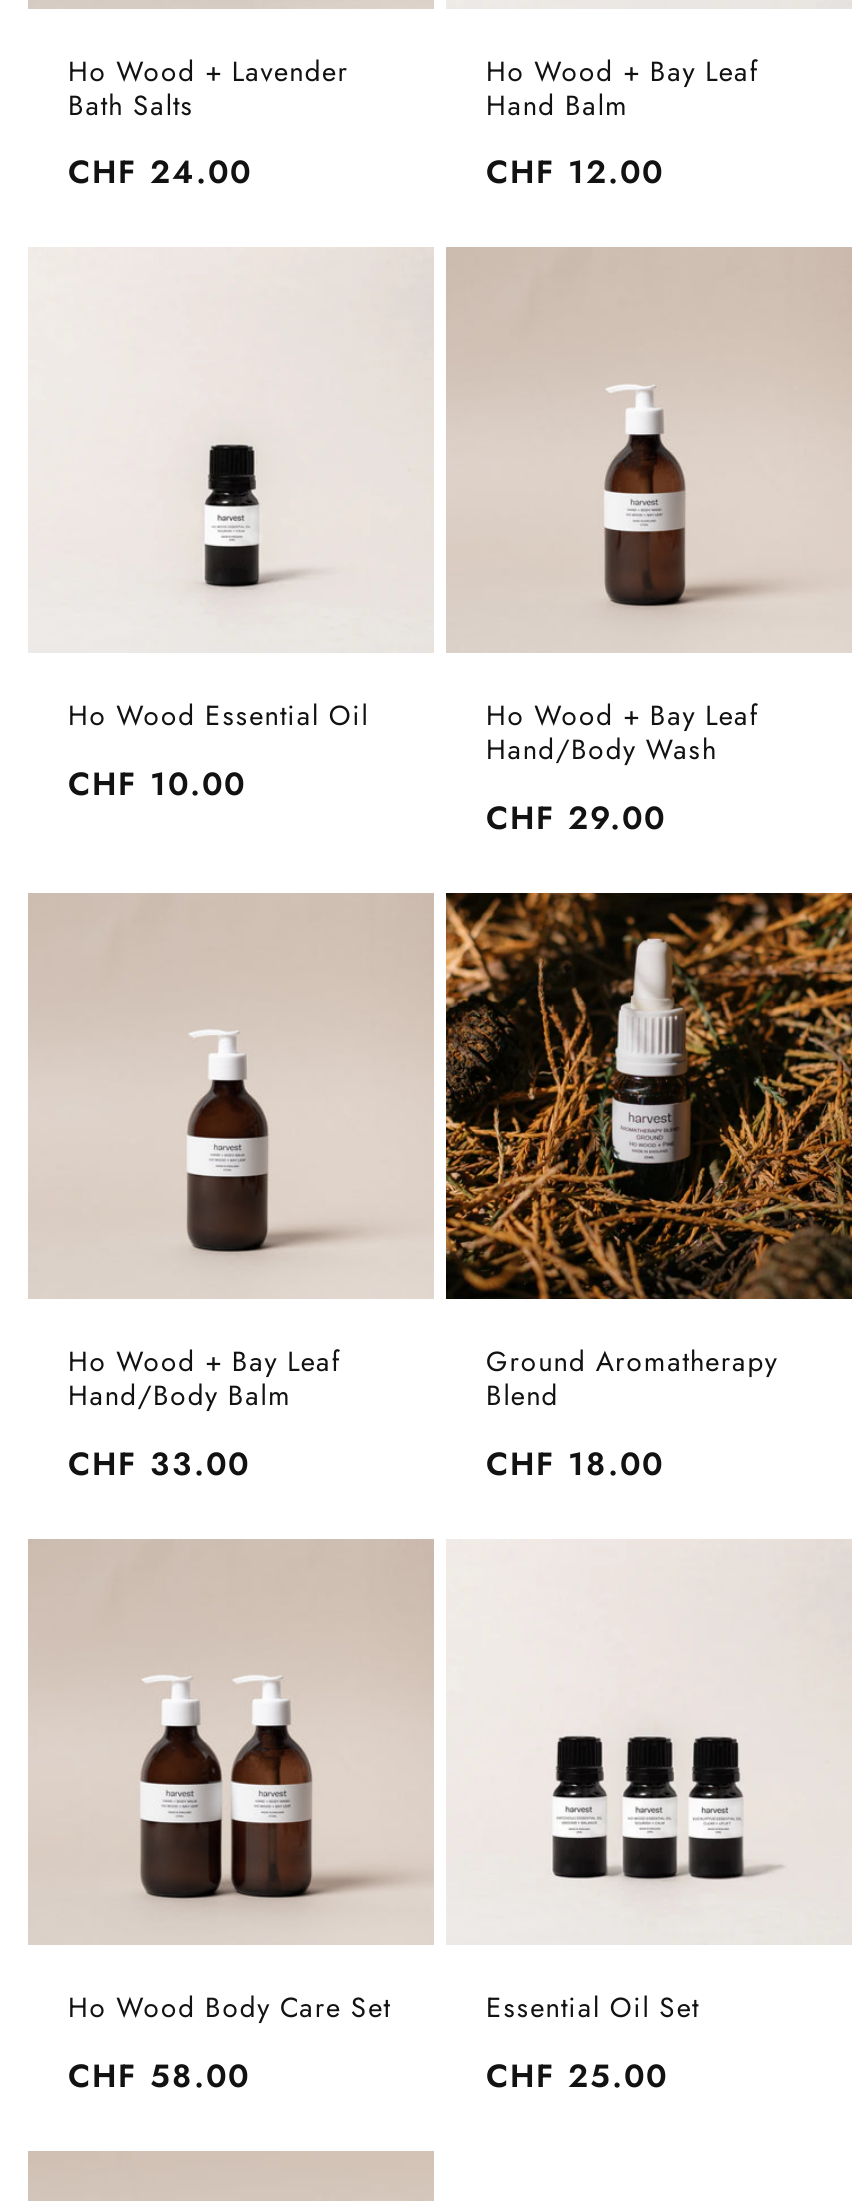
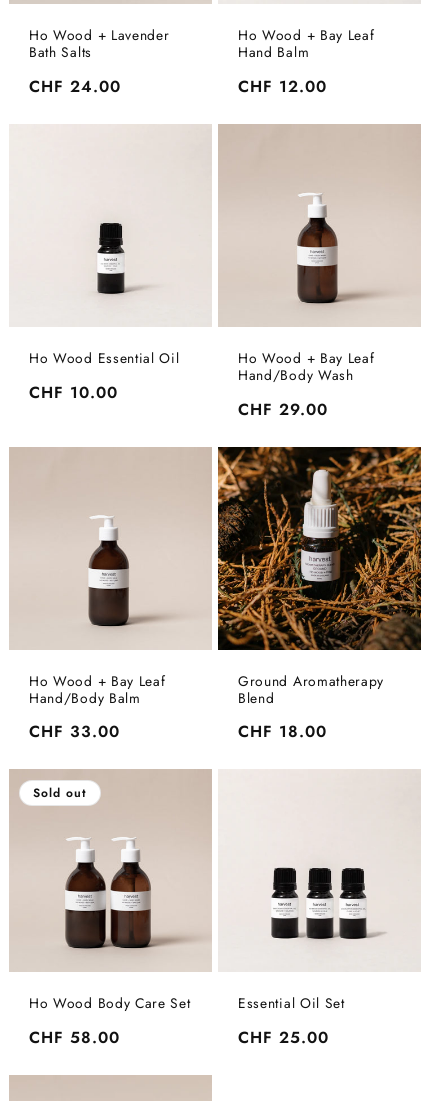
none -> [33,784,87,802] Sold out

